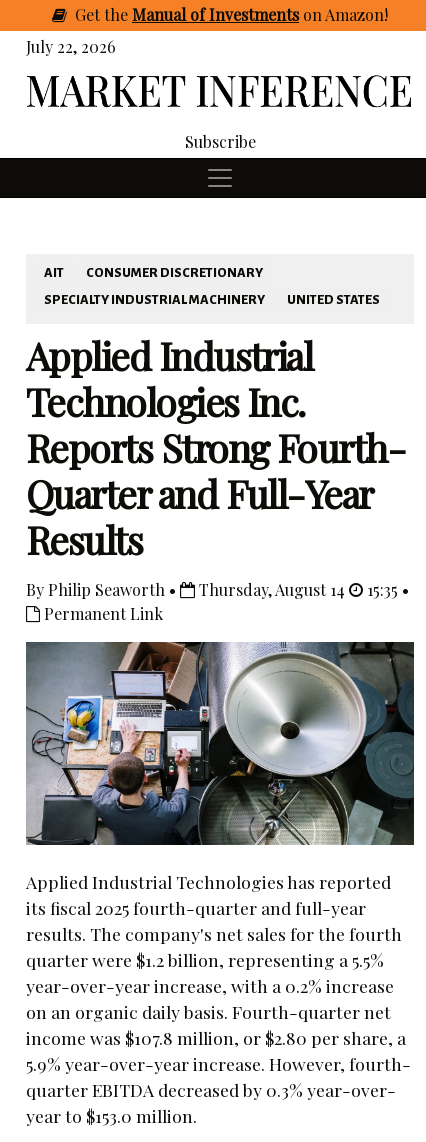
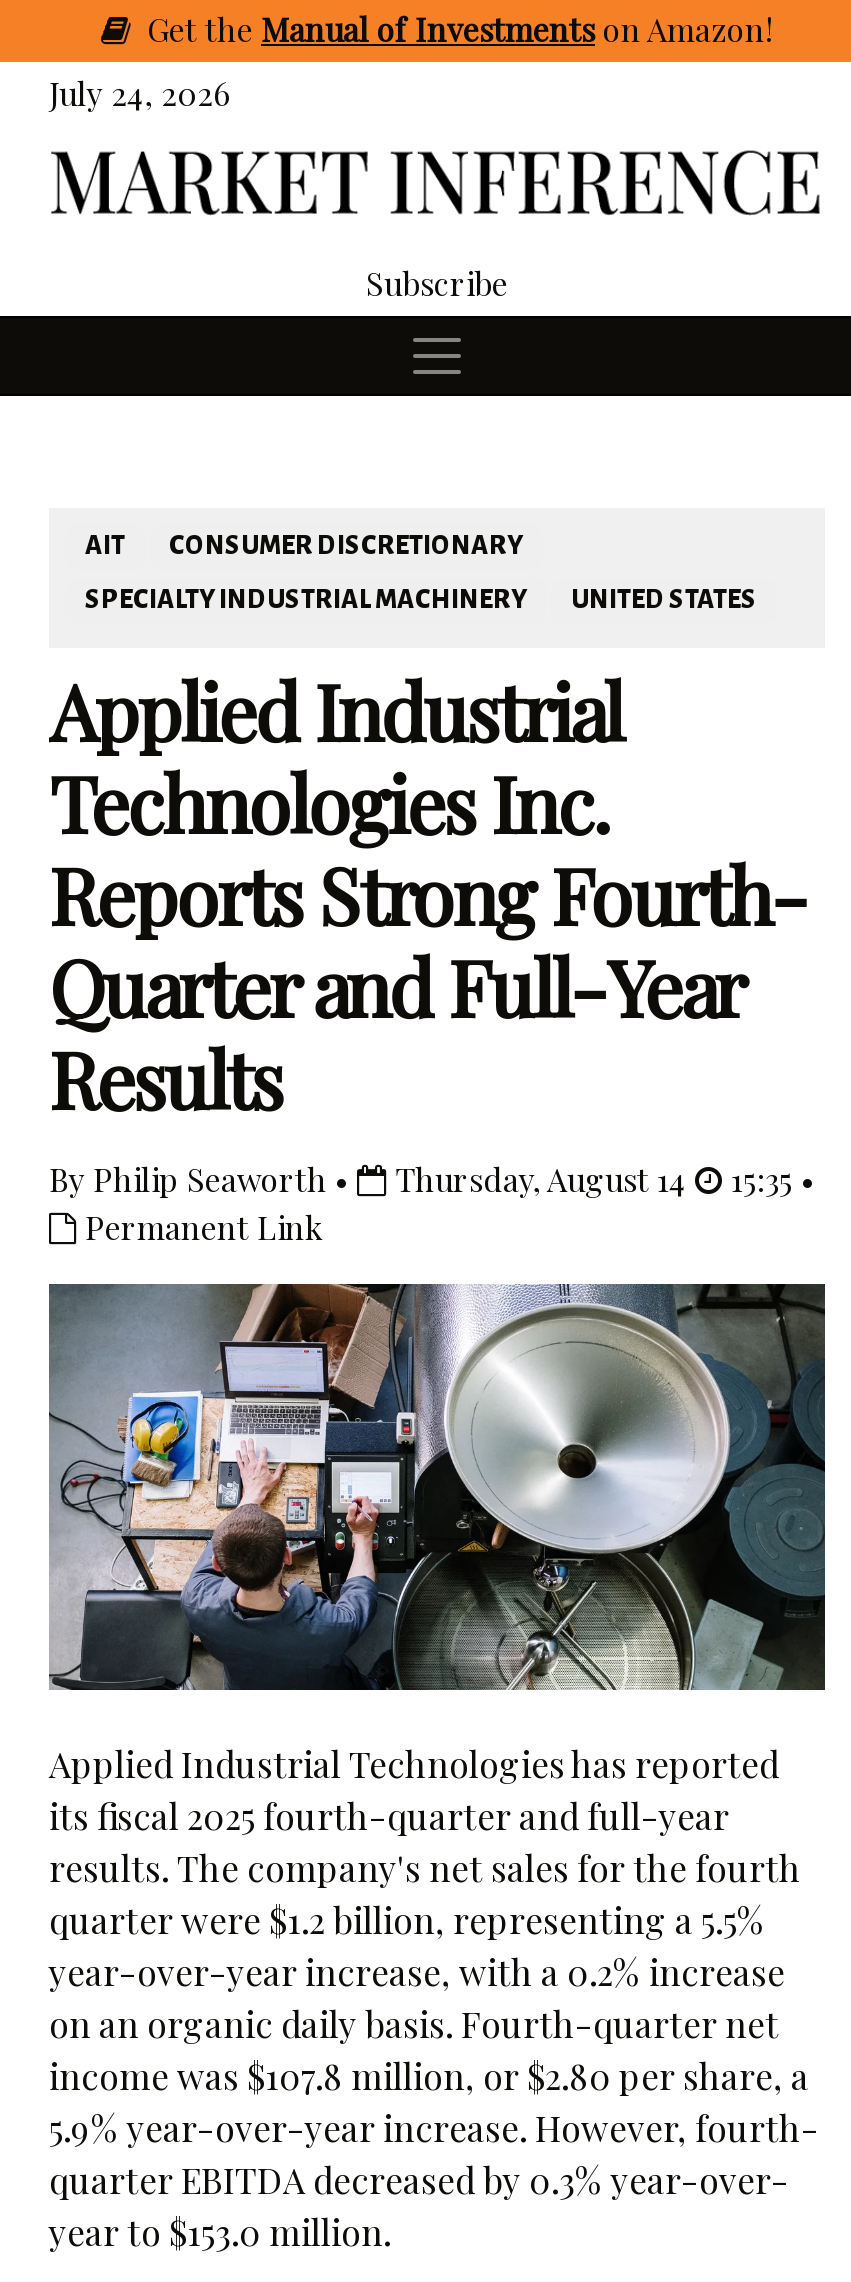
[26,36,116,57] July 22, 2026 -> [49,72,231,114] July 24, 2026

